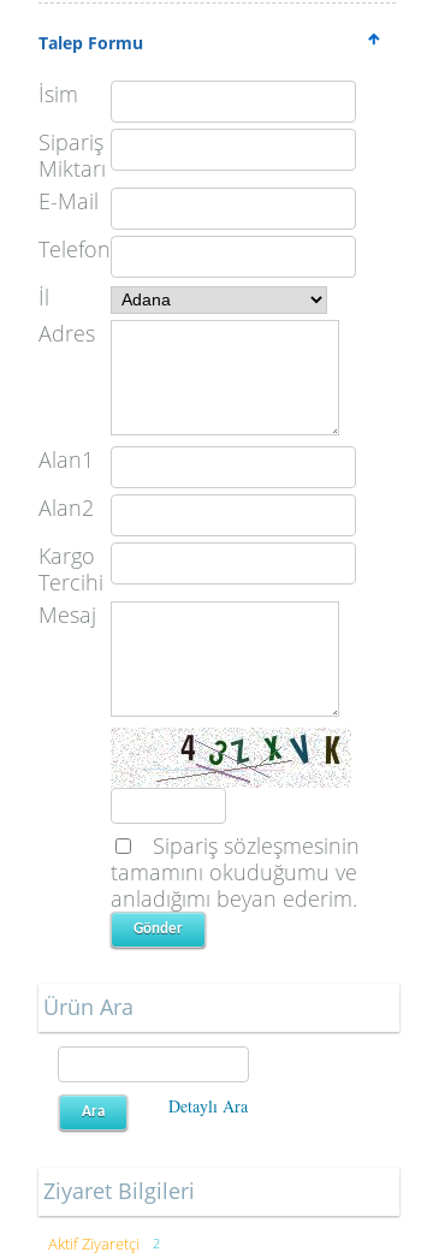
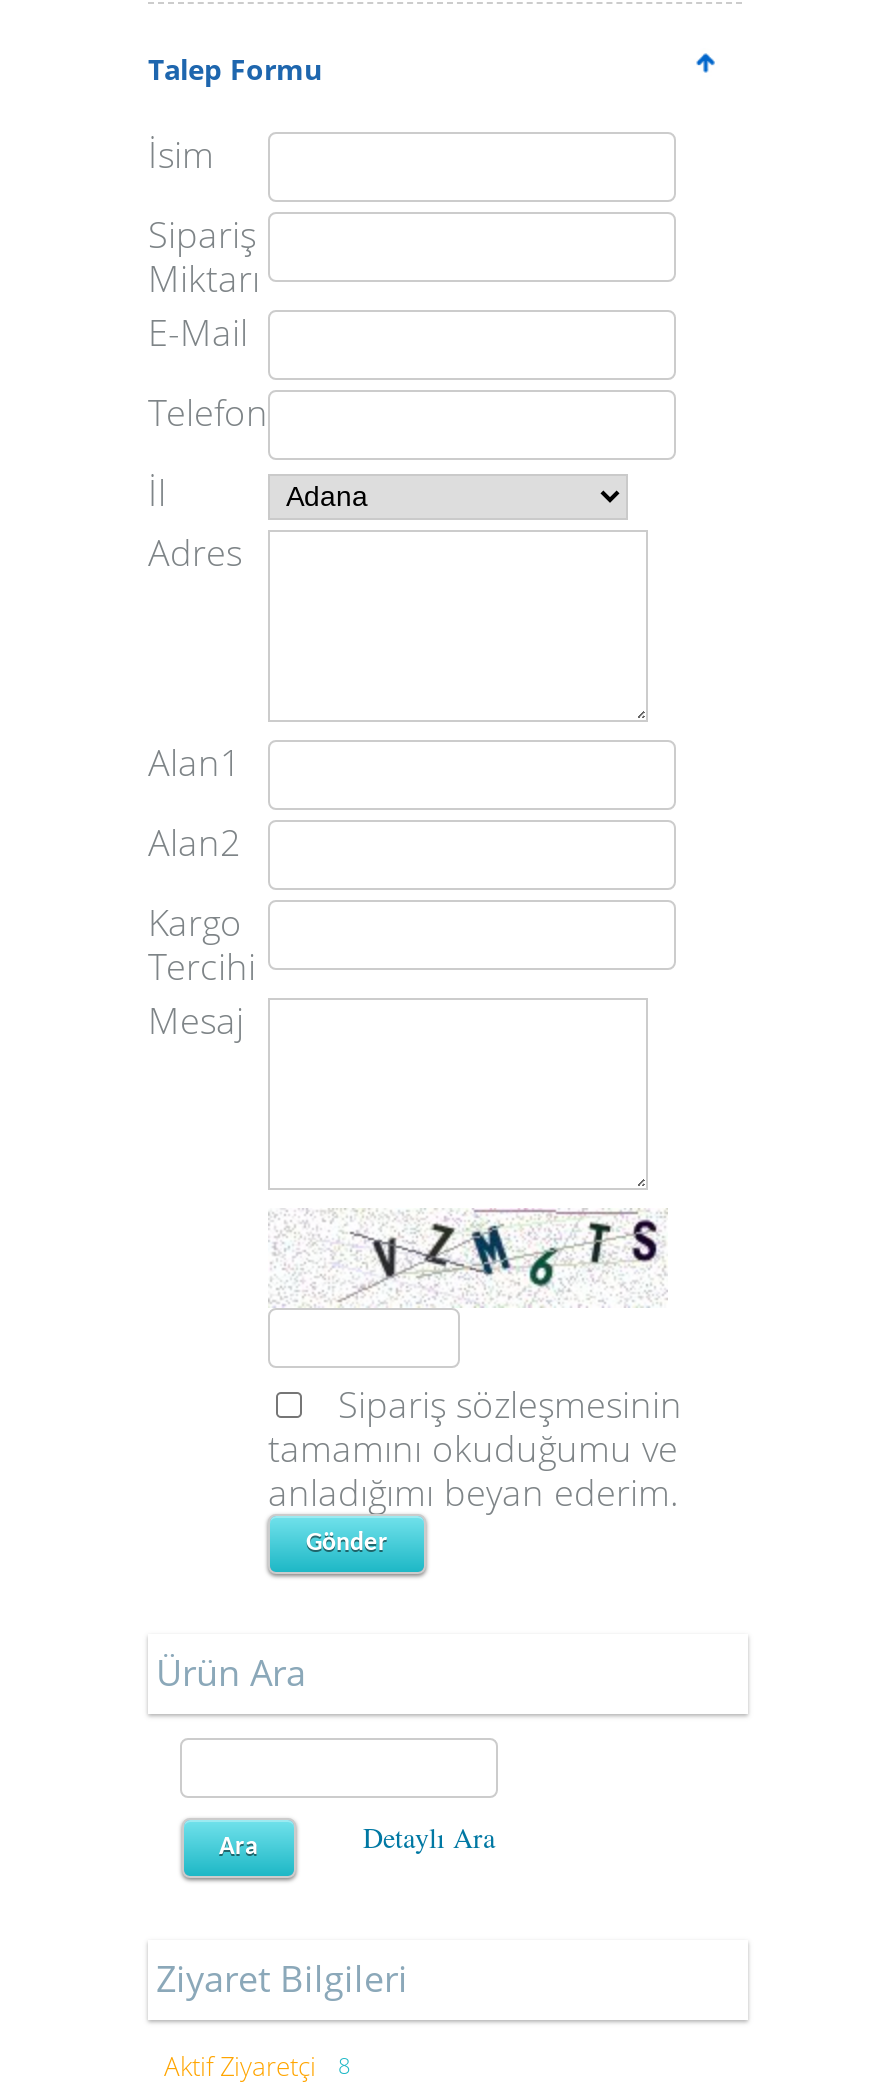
[114,728,349,788] [image] -> [328,1206,662,1308] [image]
[48,1233,160,1254] Aktif Ziyaretçi 2 -> [164,2048,350,2084] Aktif Ziyaretçi 8

